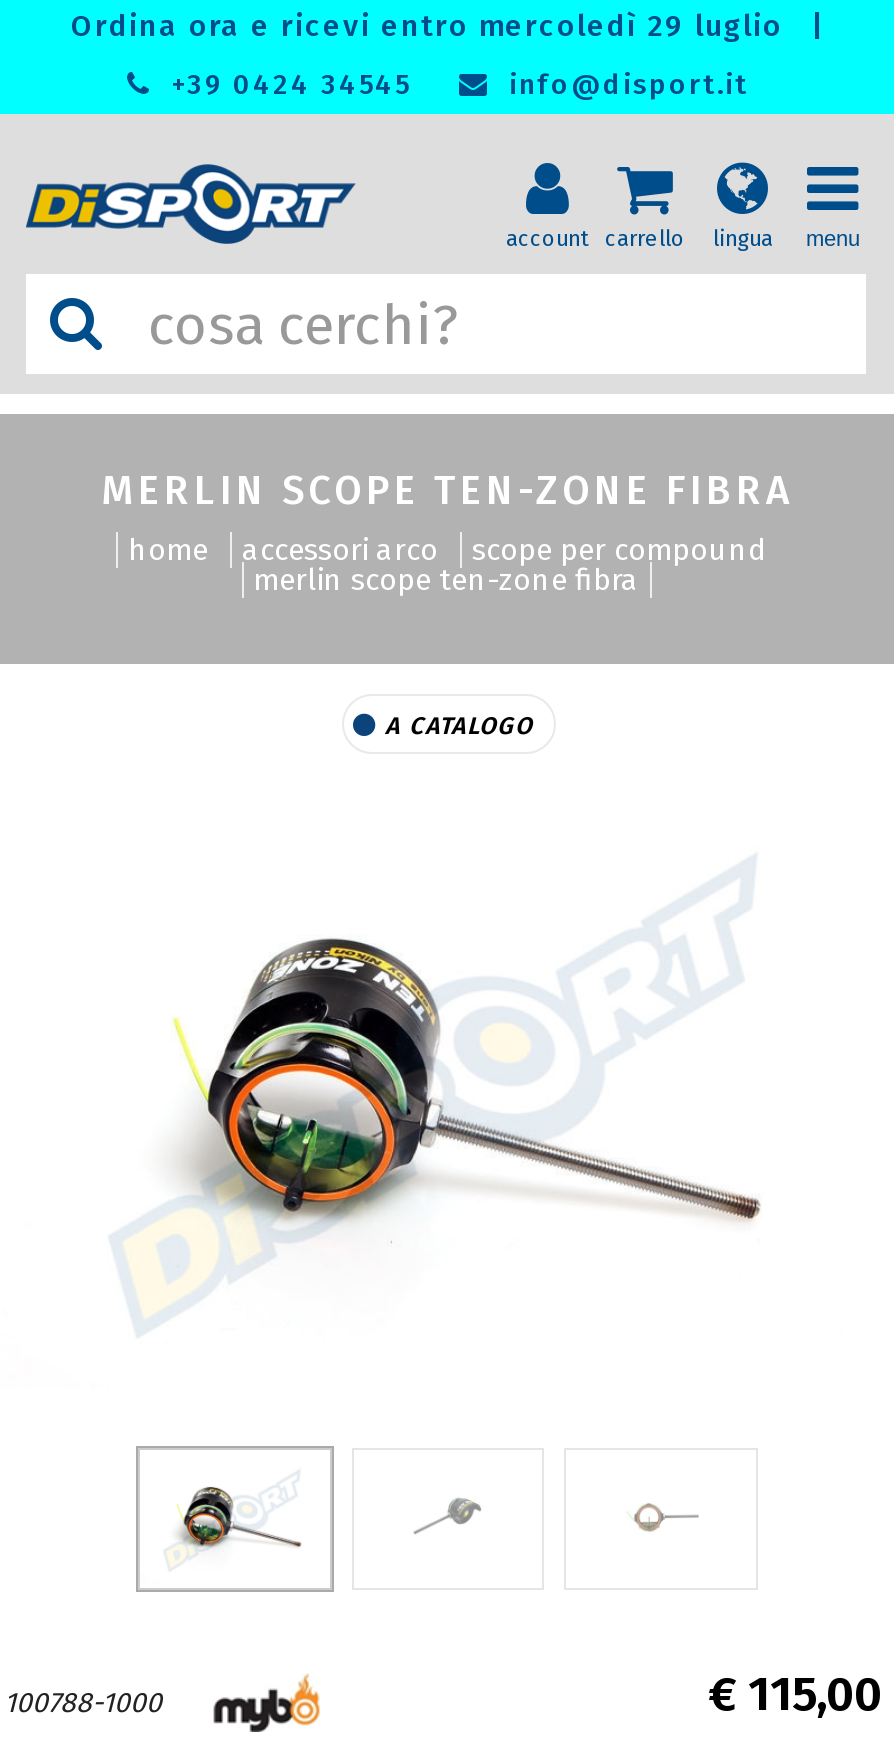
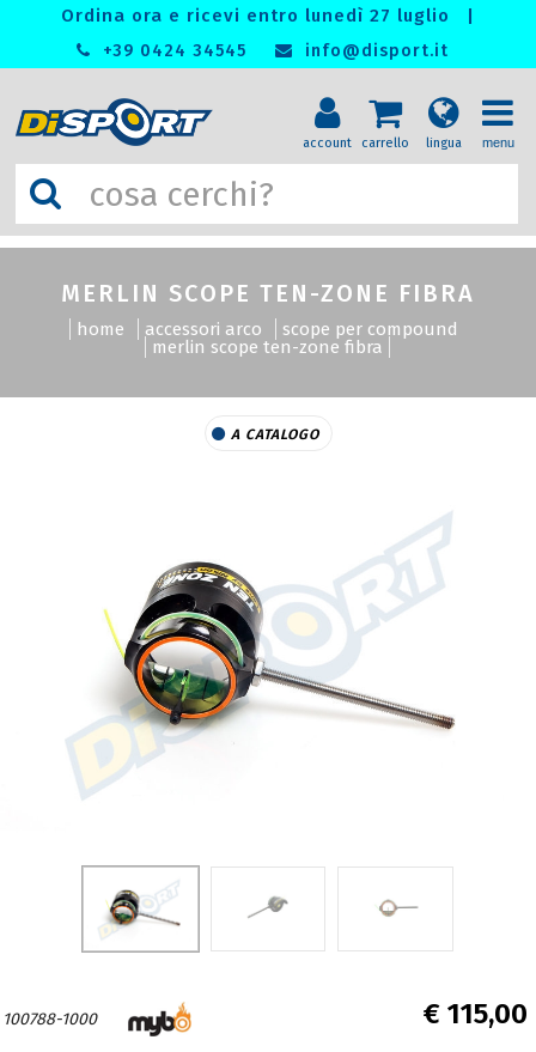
[71,8,783,44] Ordina ora e ricevi entro mercoledì 29 luglio -> [61,5,450,26] Ordina ora e ricevi entro lunedì 27 luglio

